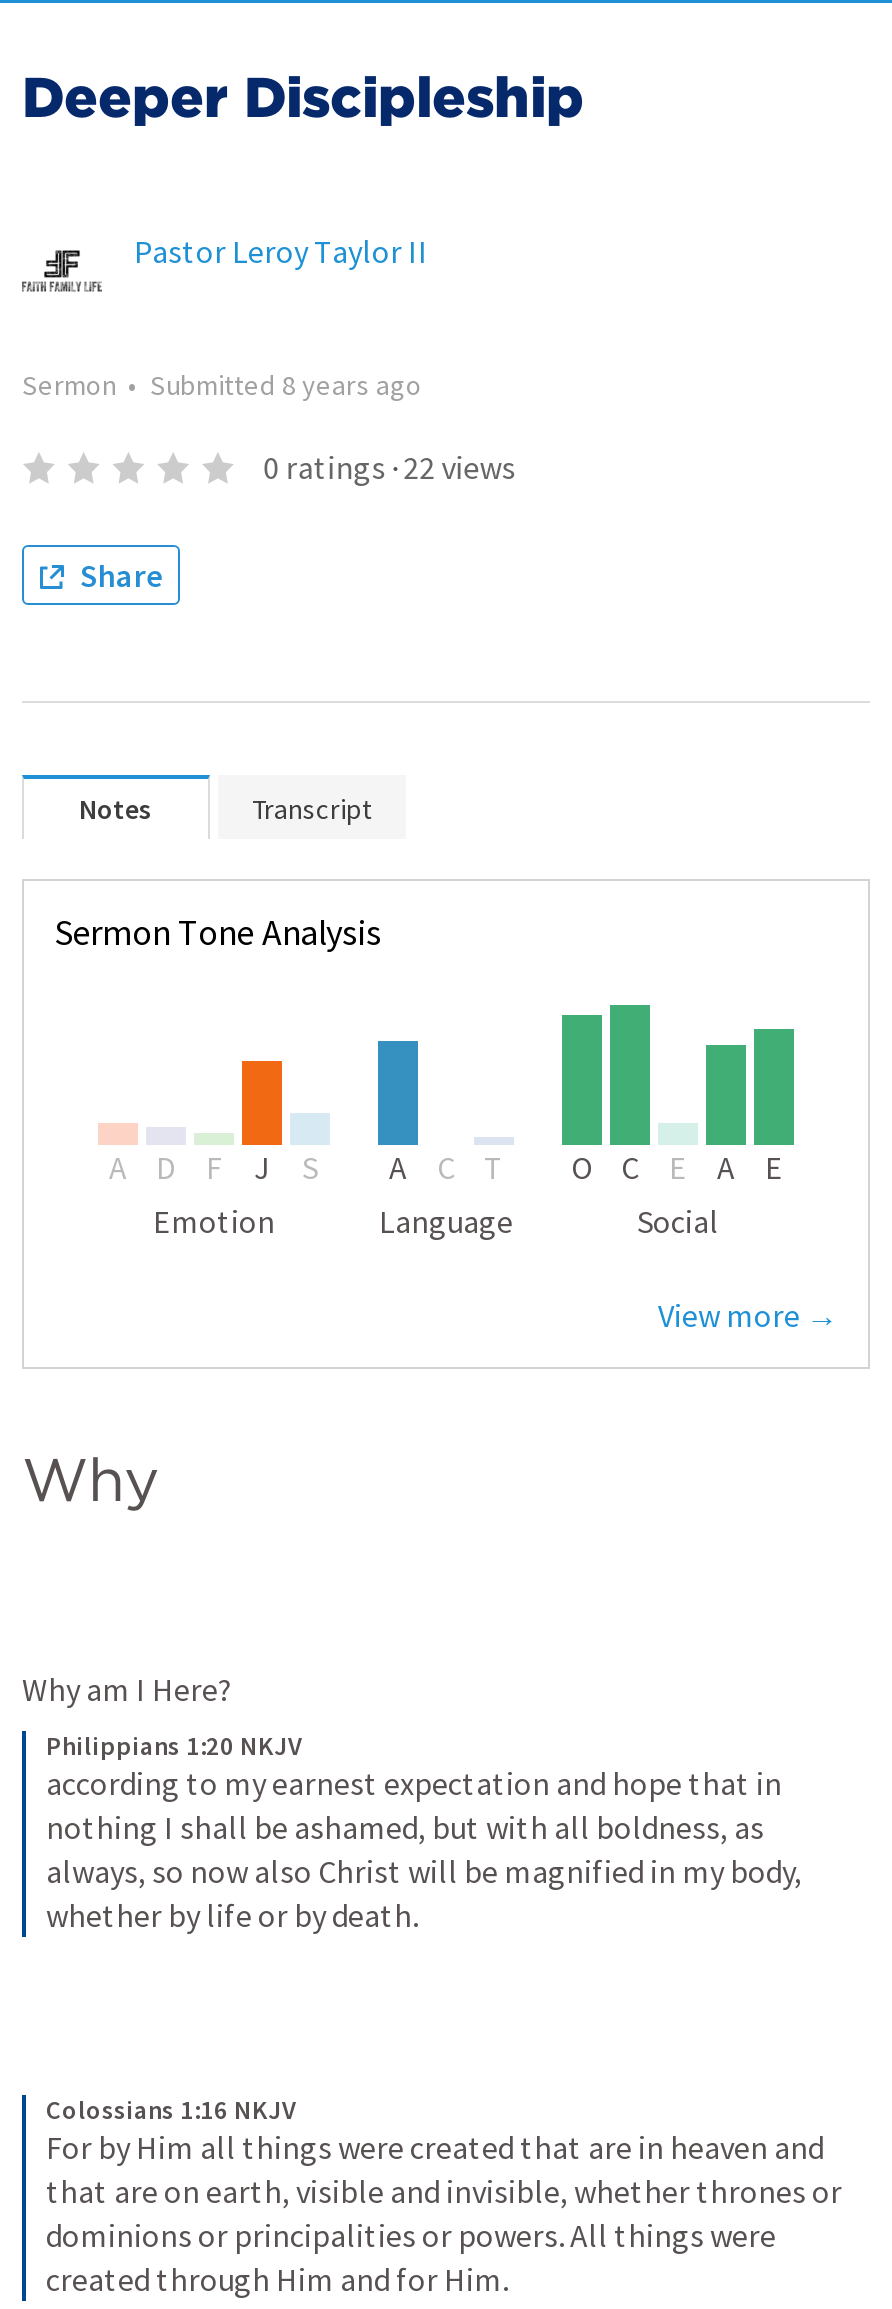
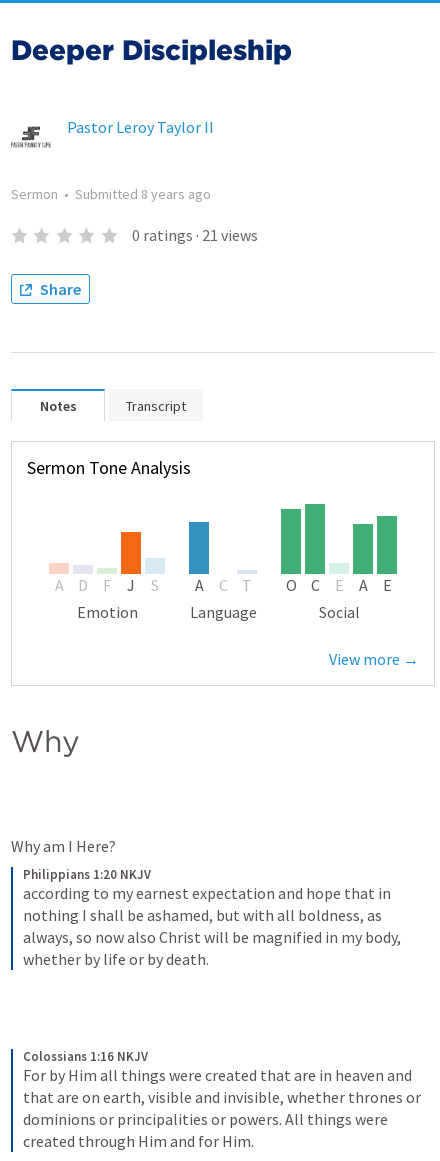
[263,447,515,487] 0 ratings · 22 views -> [132,225,258,245] 0 ratings · 21 views

